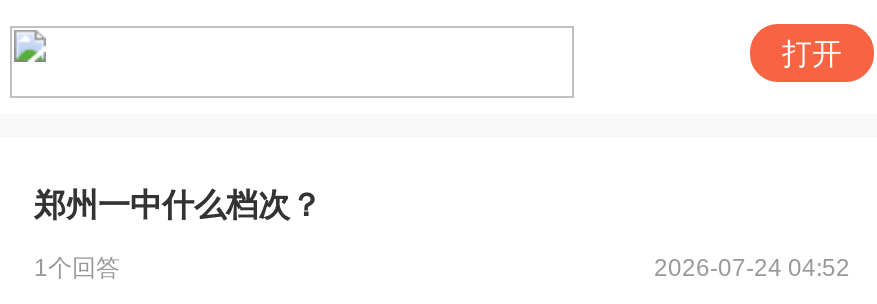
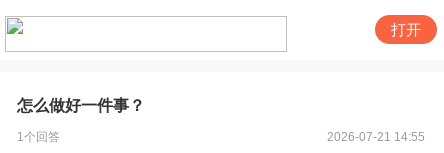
[34,188,322,222] 郑州一中什么档次？ -> [17,97,145,114] 怎么做好一件事？
[654,254,850,282] 2026-07-24 04:52 -> [327,130,425,144] 2026-07-21 14:55

